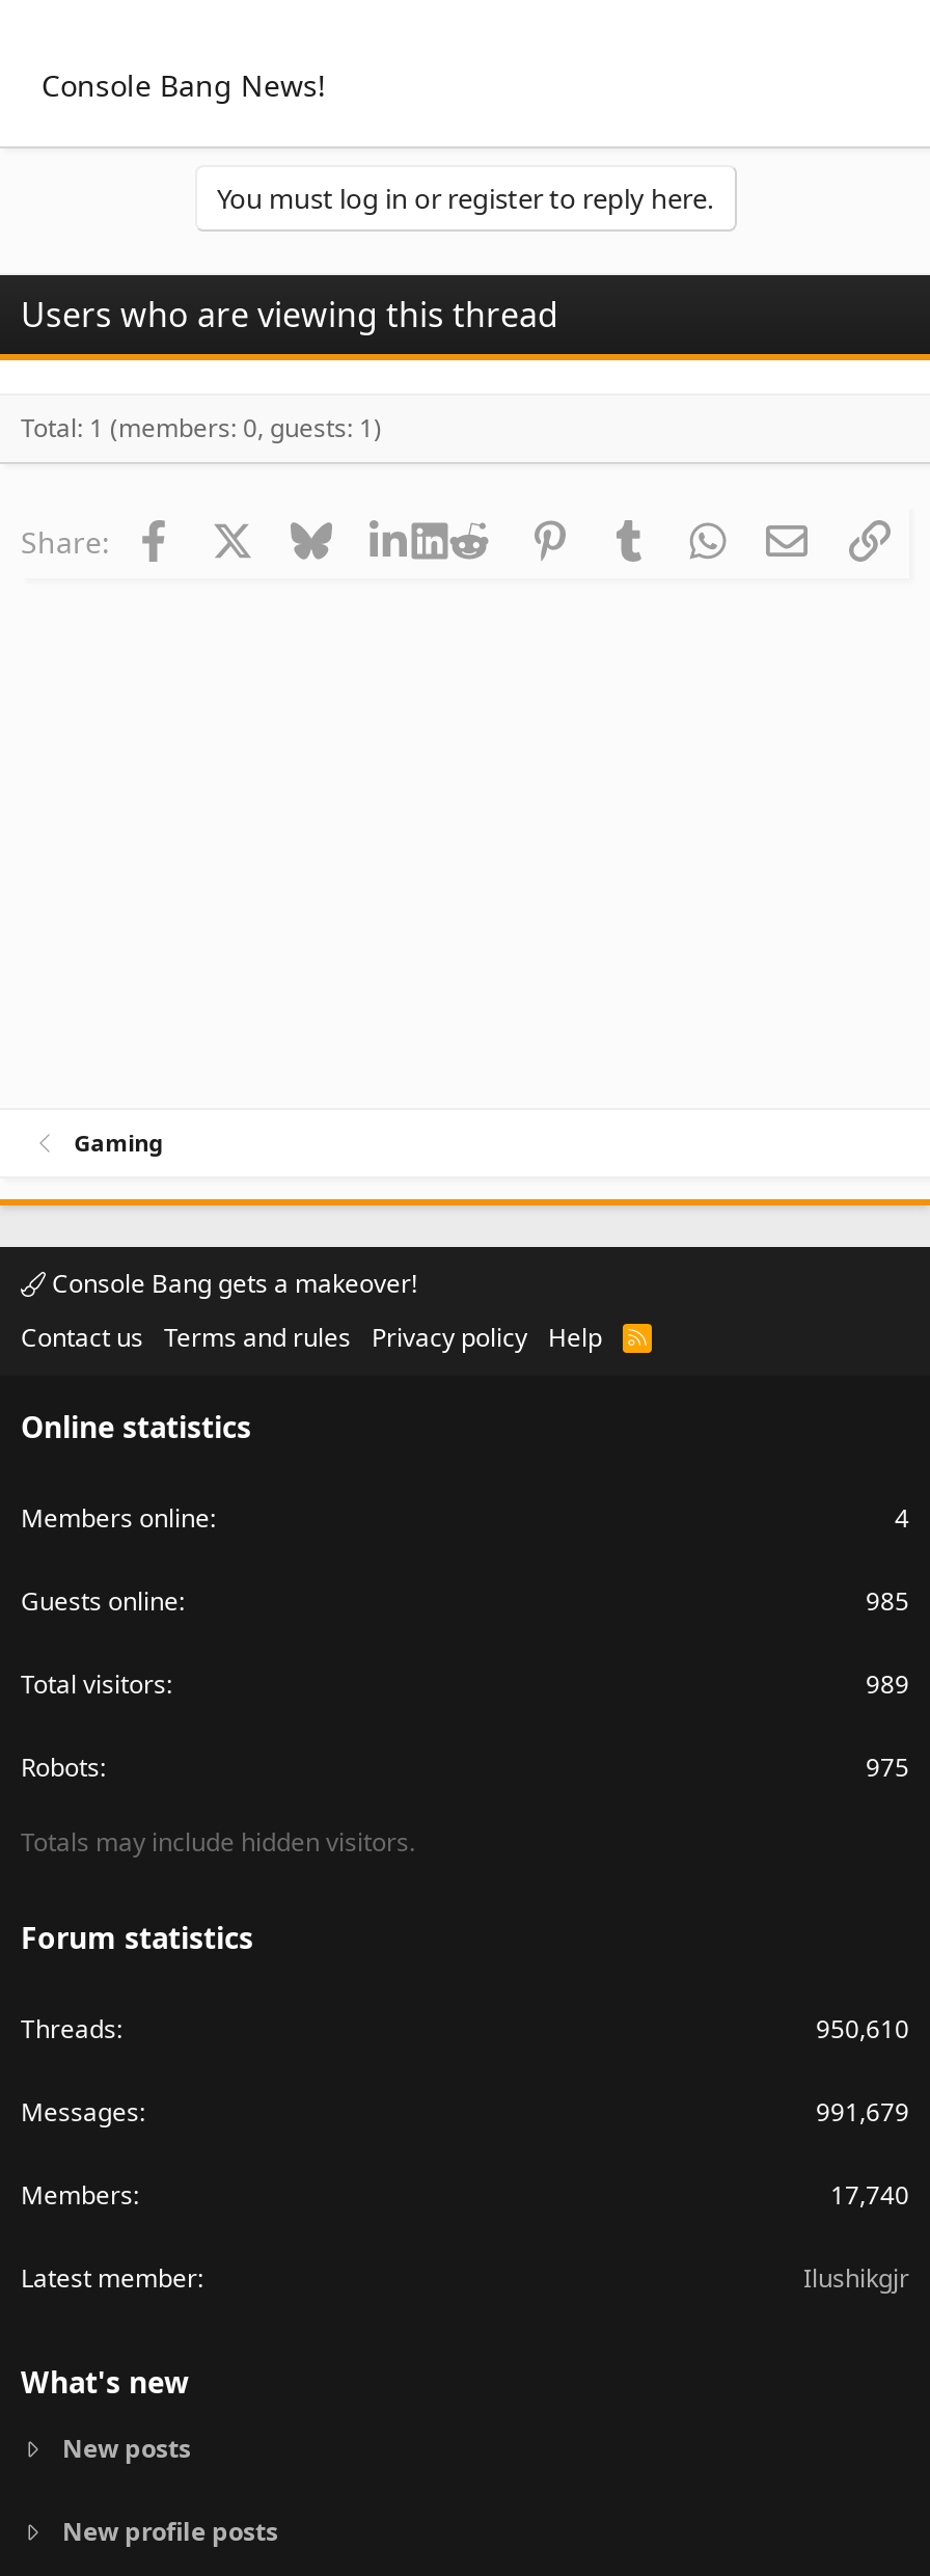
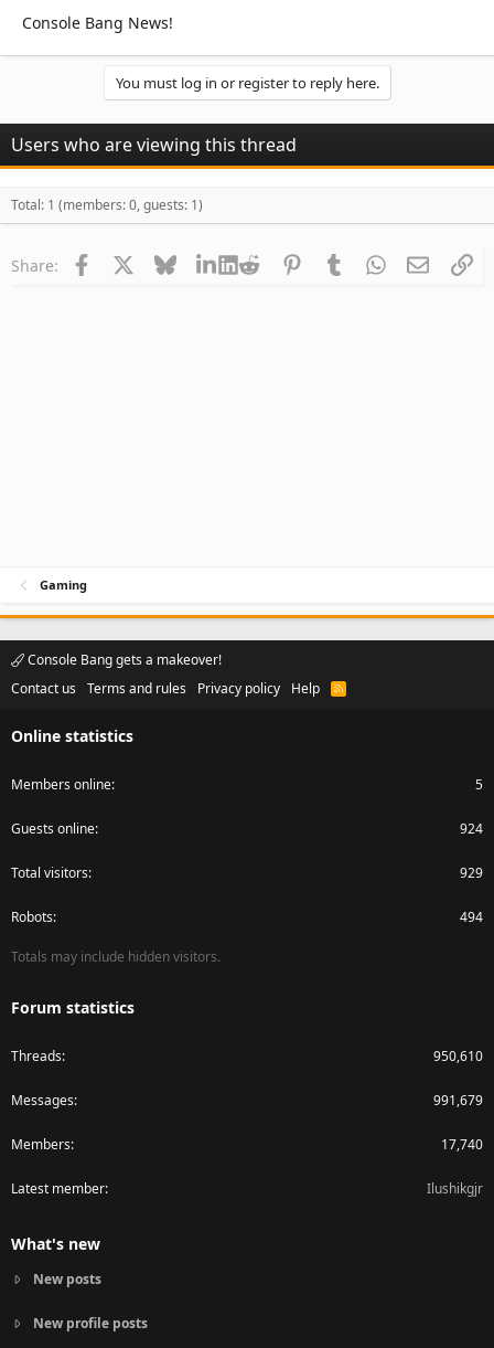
[895,1501,909,1536] 4 -> [475,775,483,794] 5
[866,1584,909,1619] 985 -> [460,819,483,838] 924
[866,1667,909,1702] 989 -> [460,863,483,882] 929
[866,1750,909,1785] 975 -> [460,908,483,926] 494

